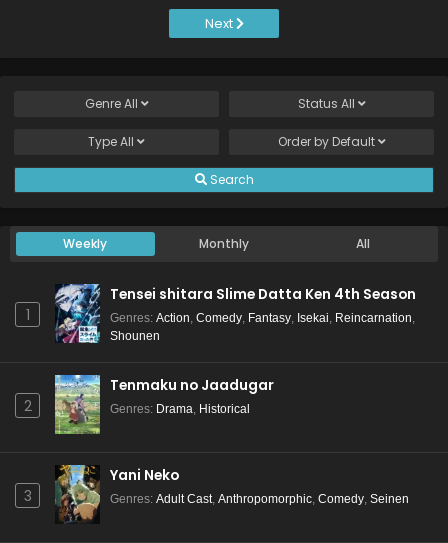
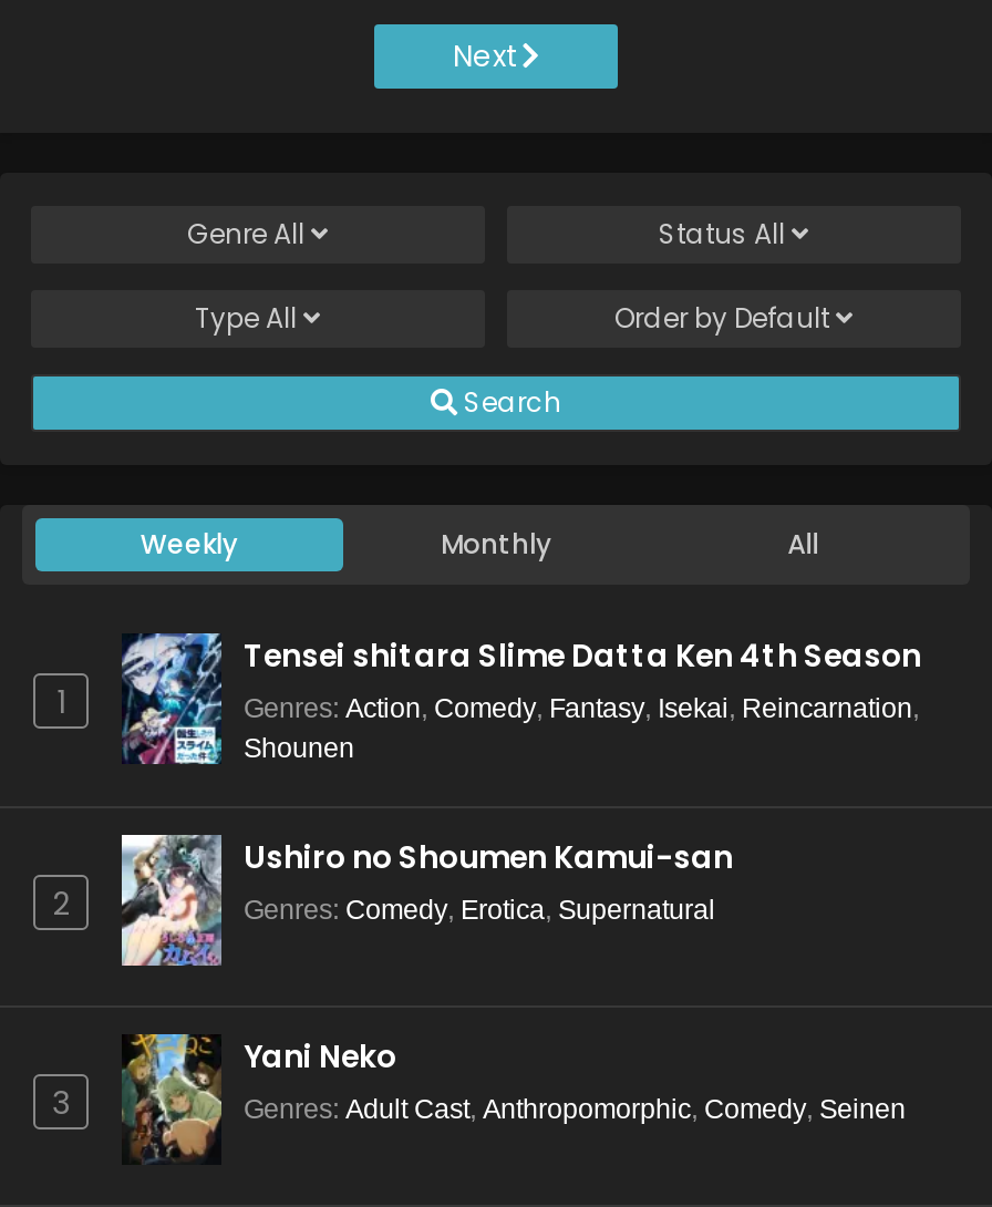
[54,374,274,435] [image] | Tenmaku no Jaadugar | Genres: Drama, Historical -> [120,833,733,968] [image] | Ushiro no Shoumen Kamui-san | Genres: Comedy, Erotica, Supernatural

